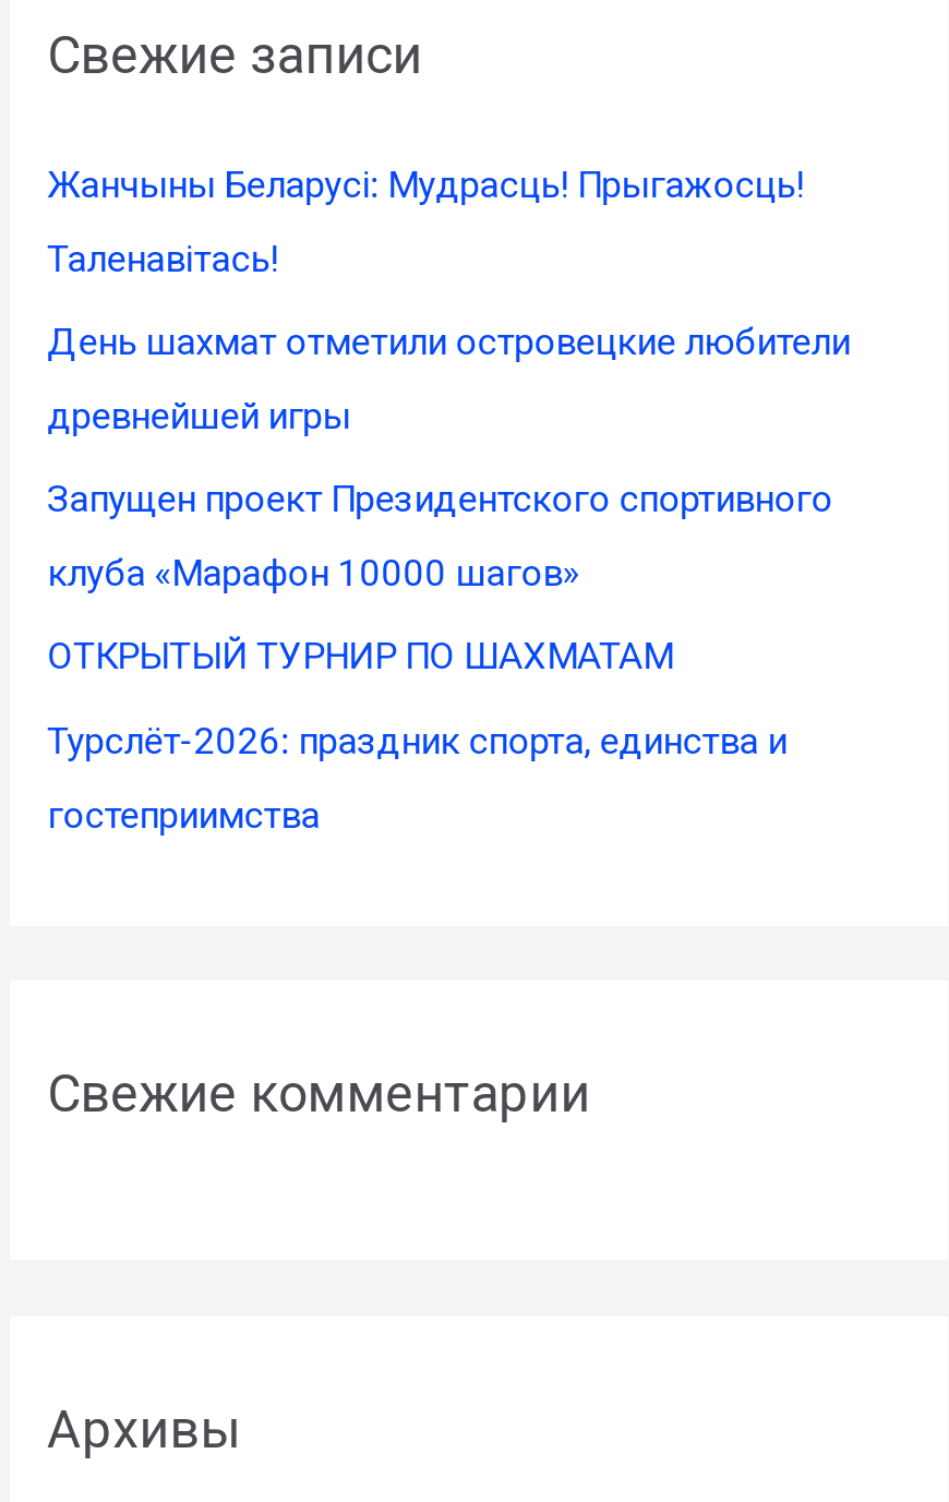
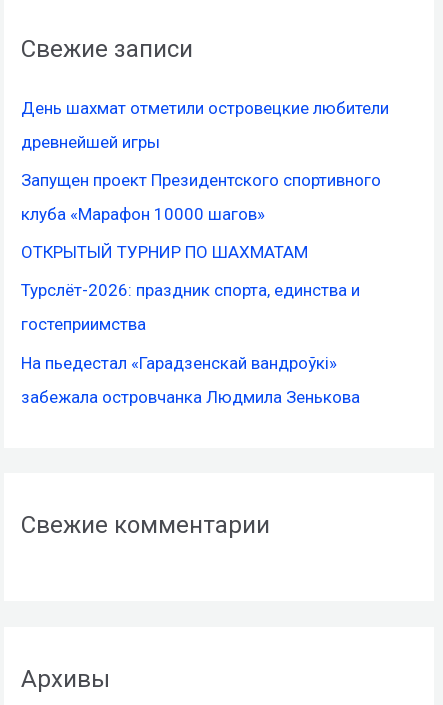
[47,161,804,279] Жанчыны Беларусі: Мудрасць! Прыгажосць! | Таленавітась! -> none
moved [47,319,850,836] -> [21,97,389,334]: День шахмат отметили островецкие любители | древнейшей игры | Запущен проект Президентского спортивного | клуба «Марафон 10000 шагов» | ОТКРЫТЫЙ ТУРНИР ПО ШАХМАТАМ | Турслёт-2026: праздник спорта, единства и | гостеприимства
none -> [21,352,360,406] На пьедестал «Гарадзенскай вандроўкі» | забежала островчанка Людмила Зенькова

